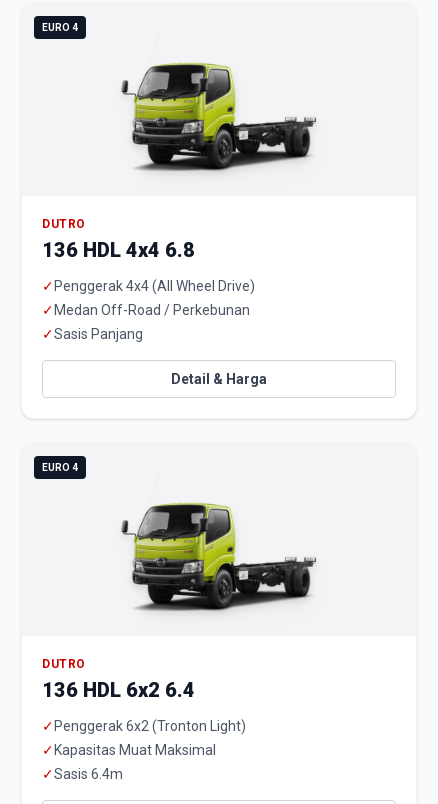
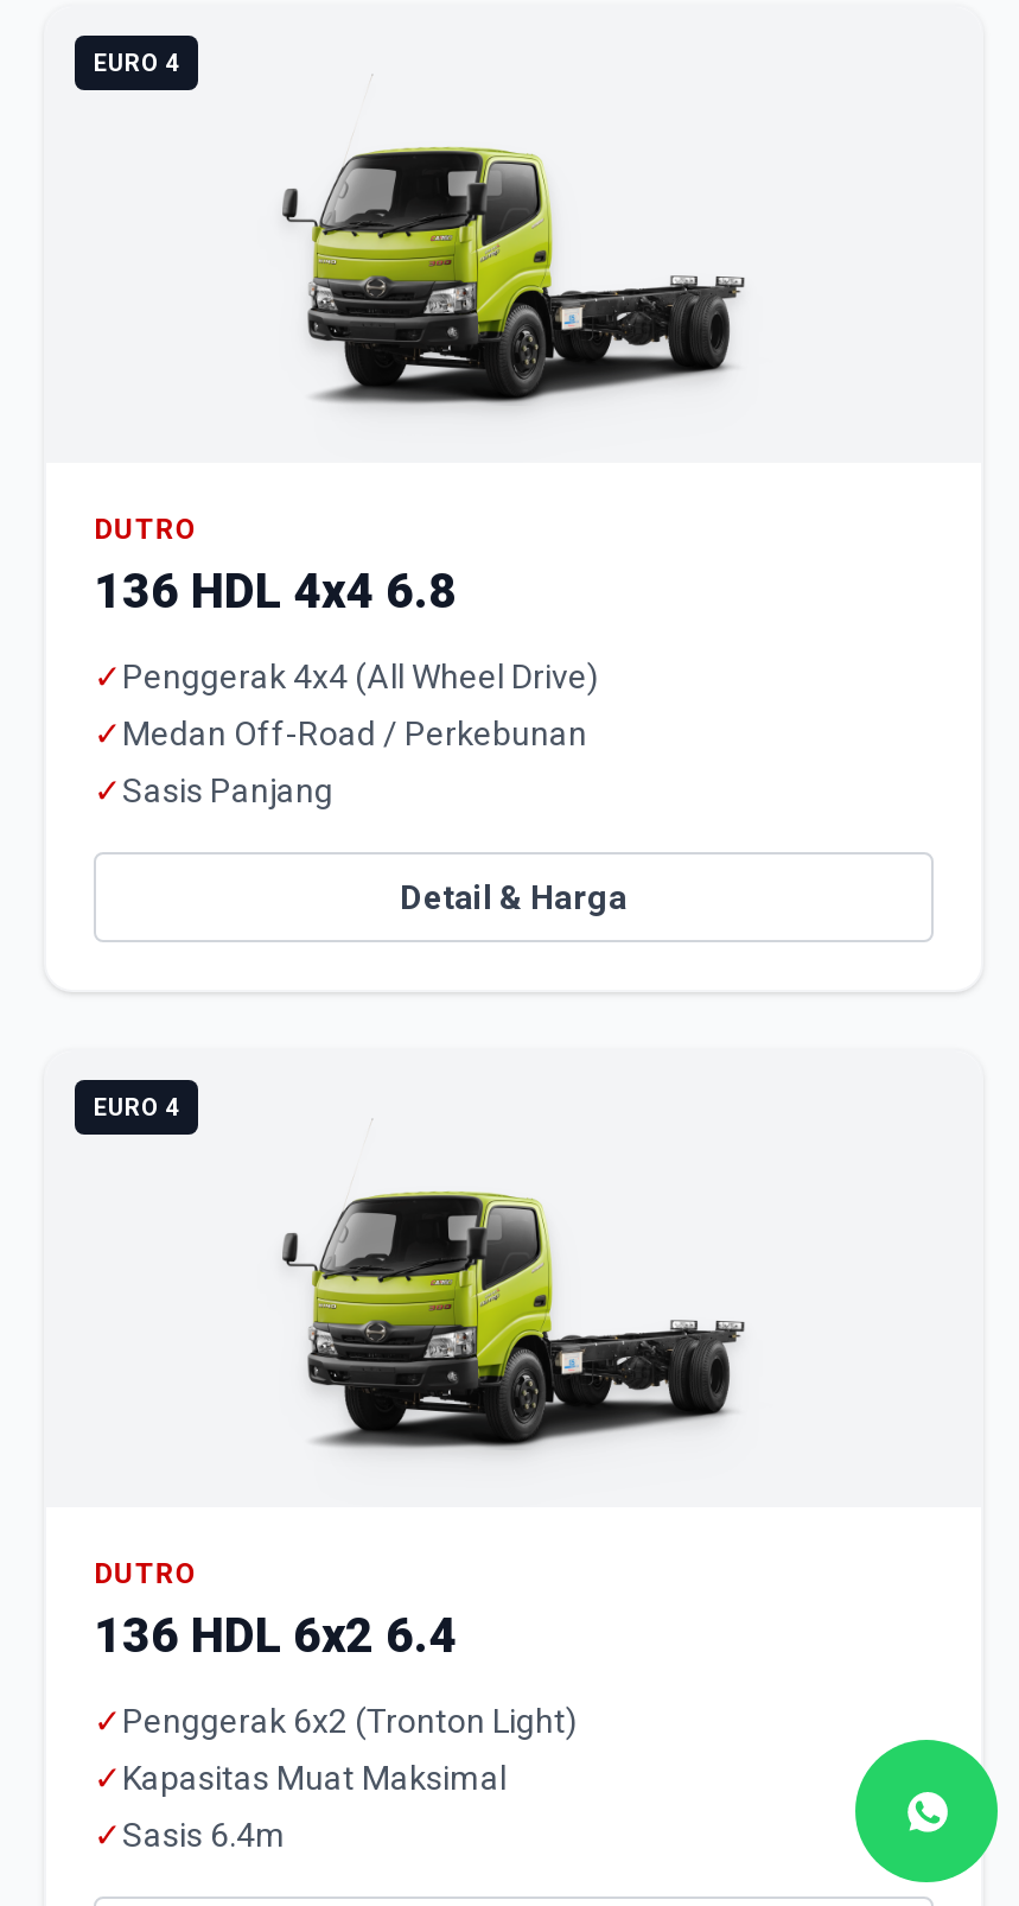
none -> [853,1737,1000,1885] [image]

